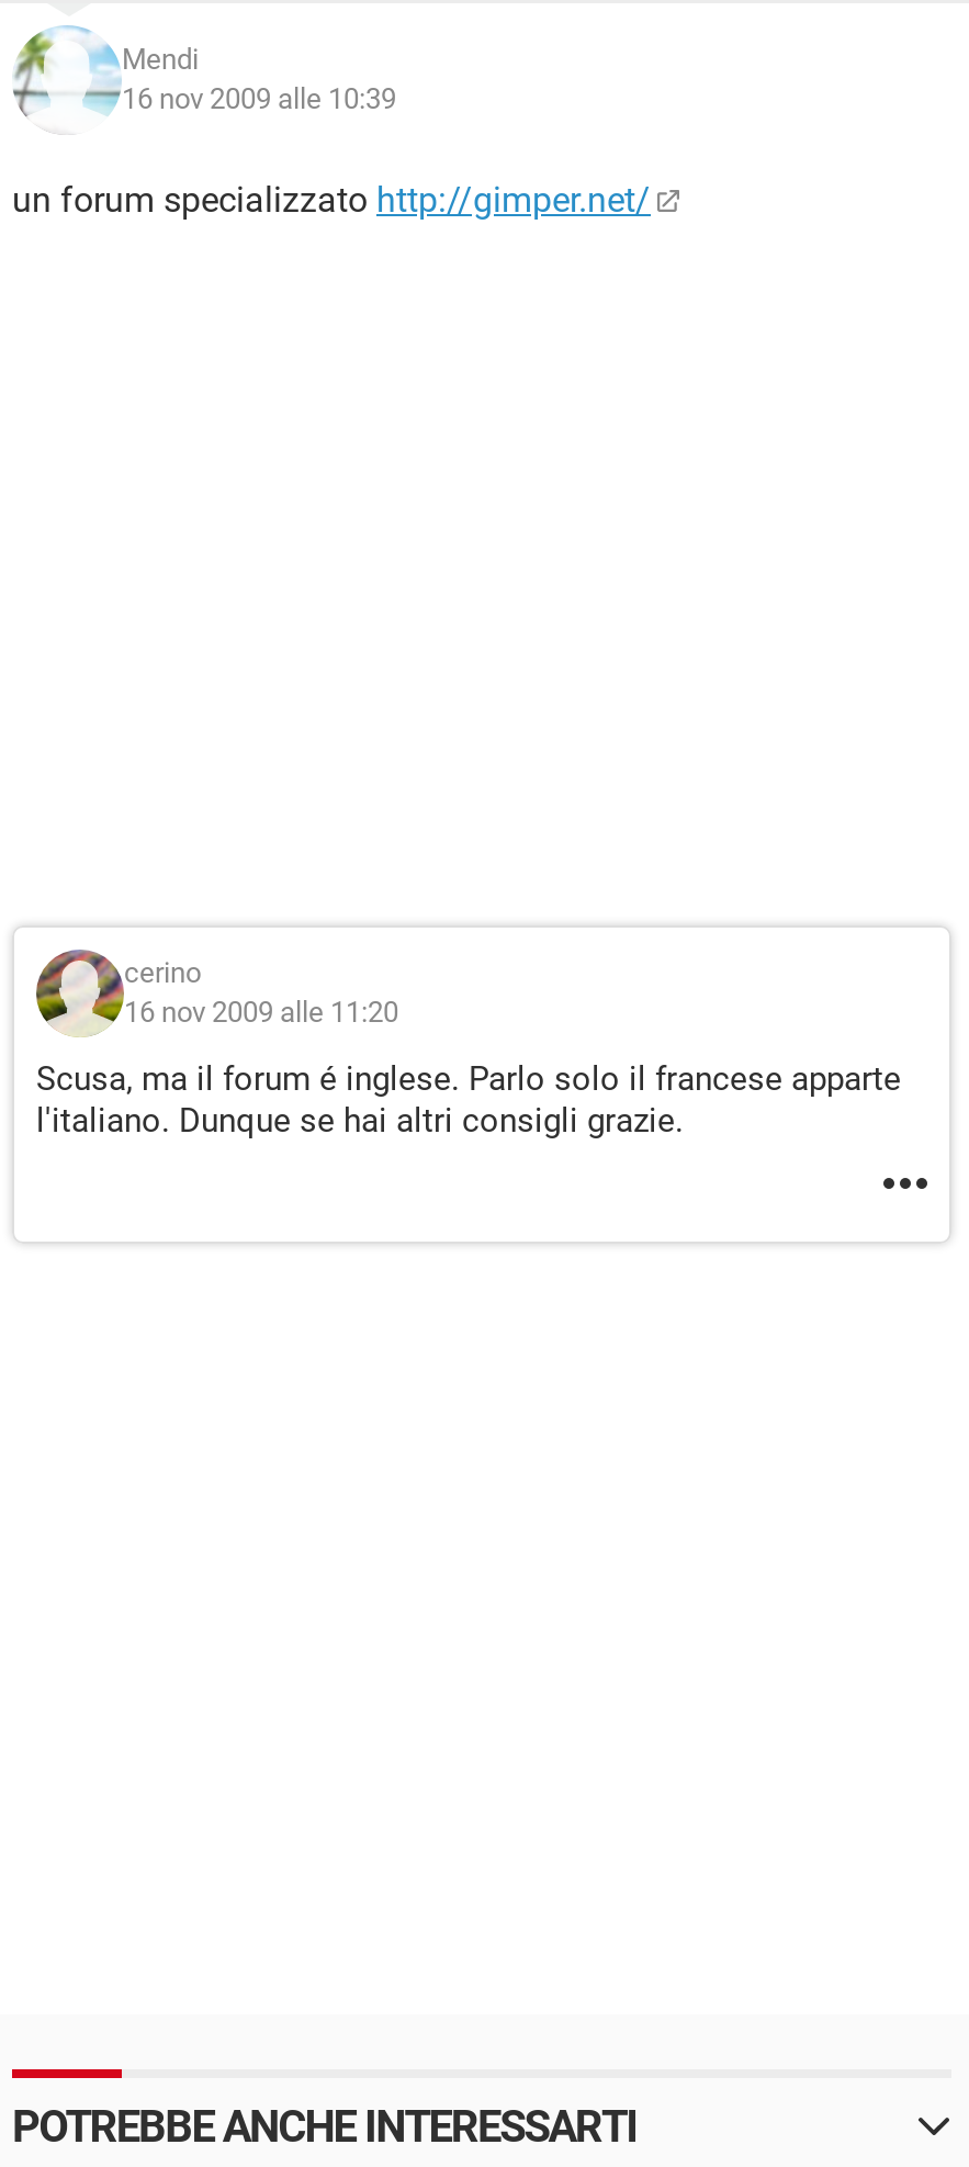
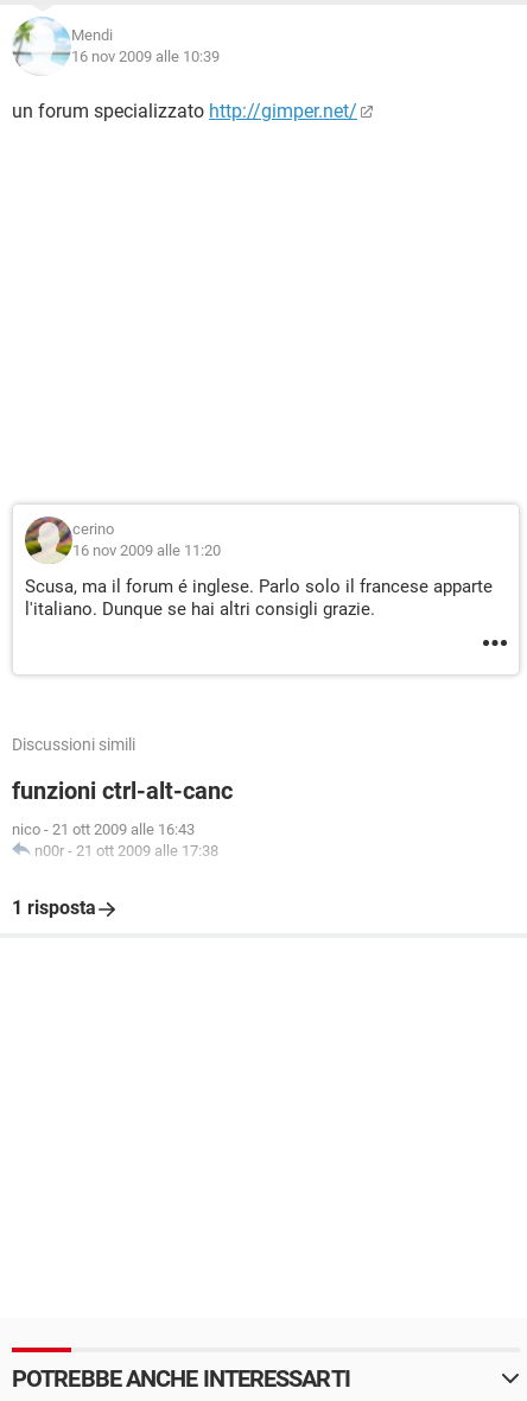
none -> [12,735,233,919] Discussioni simili | funzioni ctrl-alt-canc | nico - 21 ott 2009 alle 16:43 | n00r - 21 ott 2009 alle 17:38 | 1 risposta

